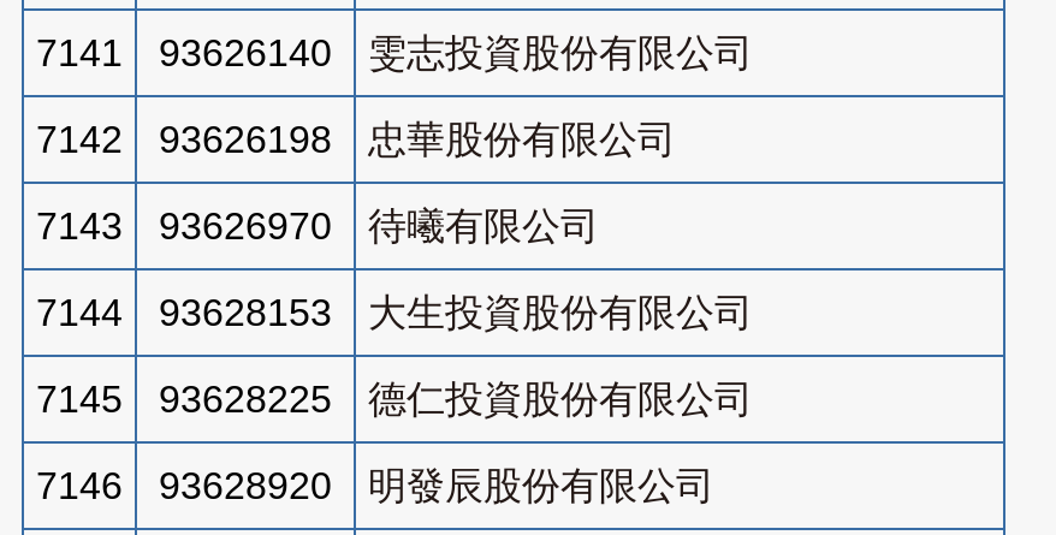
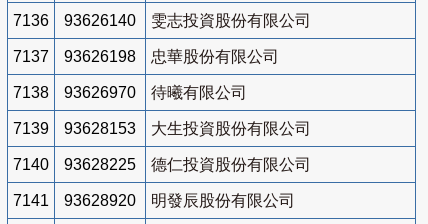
[36,32,753,73] 7141 93626140 雯志投資股份有限公司 -> [13,12,311,29] 7136 93626140 雯志投資股份有限公司
[36,119,676,160] 7142 93626198 忠華股份有限公司 -> [13,48,279,65] 7137 93626198 忠華股份有限公司
[36,205,599,246] 7143 93626970 待曦有限公司 -> [13,84,247,101] 7138 93626970 待曦有限公司
[36,292,753,333] 7144 93628153 大生投資股份有限公司 -> [13,120,311,137] 7139 93628153 大生投資股份有限公司
[36,378,753,419] 7145 93628225 德仁投資股份有限公司 -> [13,156,311,173] 7140 93628225 德仁投資股份有限公司
[36,465,714,506] 7146 93628920 明發辰股份有限公司 -> [13,192,295,209] 7141 93628920 明發辰股份有限公司

